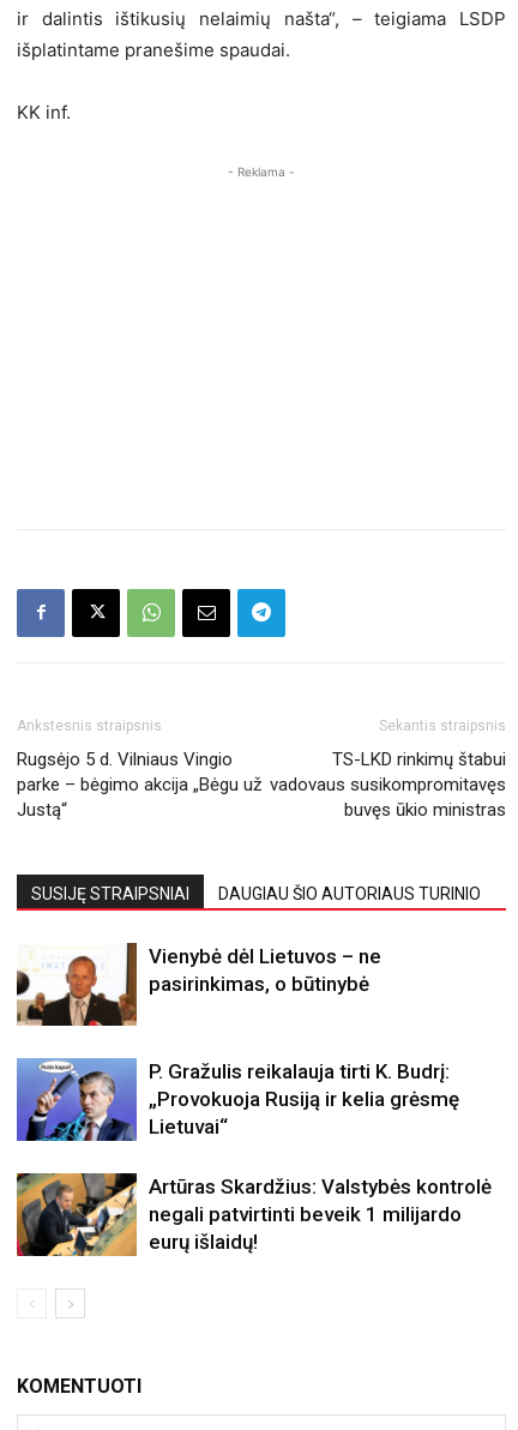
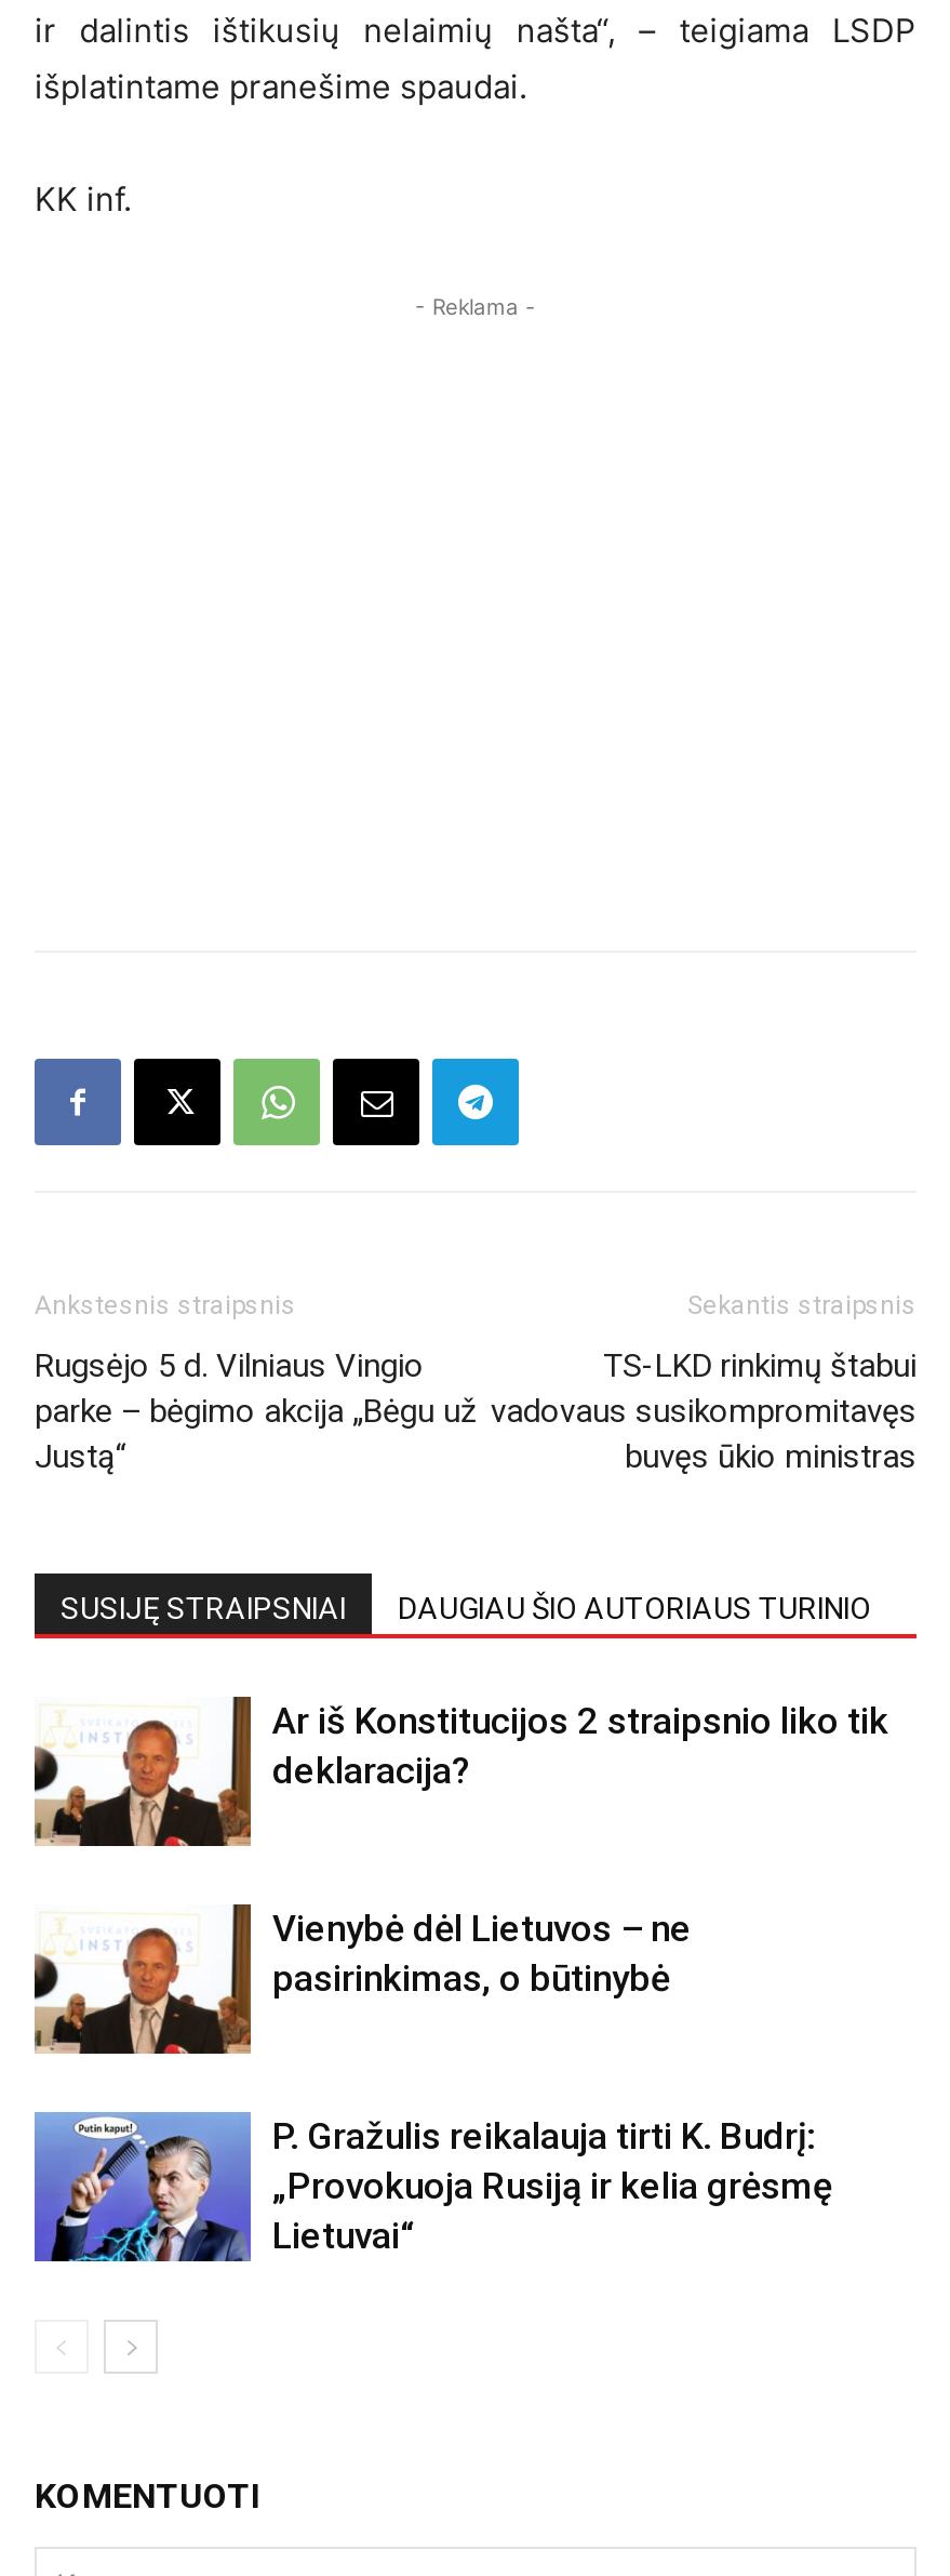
none -> [272,1700,888,1793] Ar iš Konstitucijos 2 straipsnio liko tik | deklaracija?
moved [14,944,459,1138] -> [30,1907,832,2258]: [image] | Vienybė dėl Lietuvos – ne | pasirinkimas, o būtinybė | P. Gražulis reikalauja tirti K. Budrį: | „Provokuoja Rusiją ir kelia grėsmę | Lietuvai“
[16,1172,492,1257] [image] | Artūras Skardžius: Valstybės kontrolė | negali patvirtinti beveik 1 milijardo | eurų išlaidų! -> none

